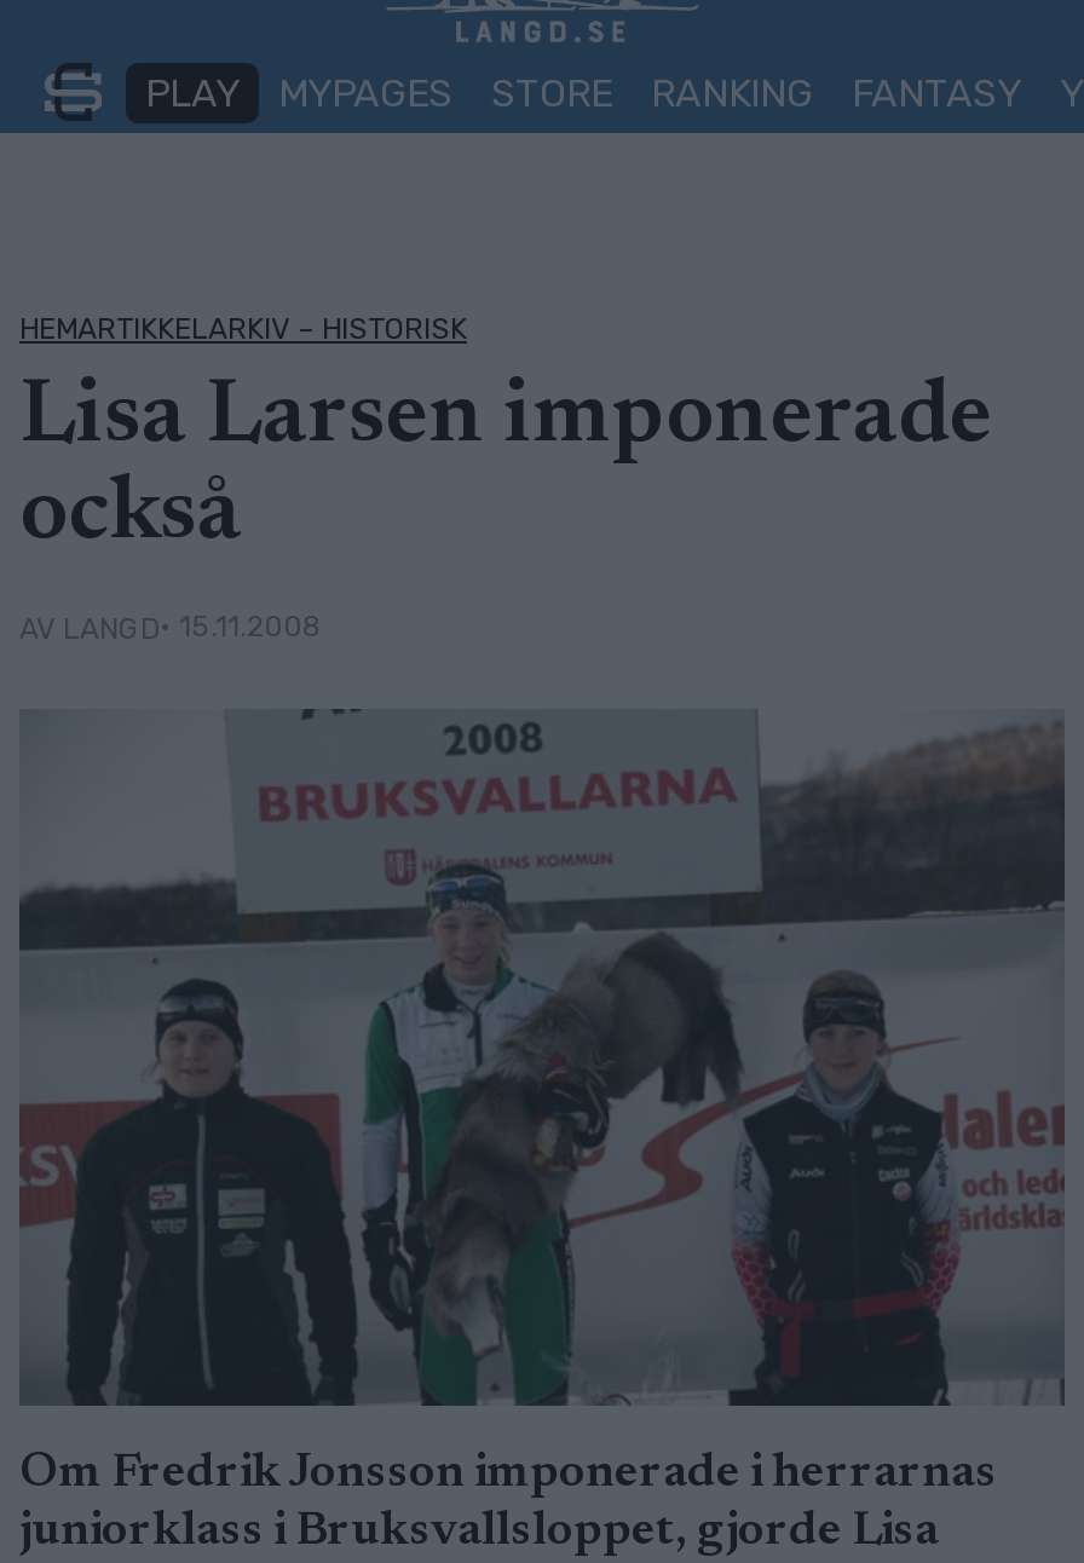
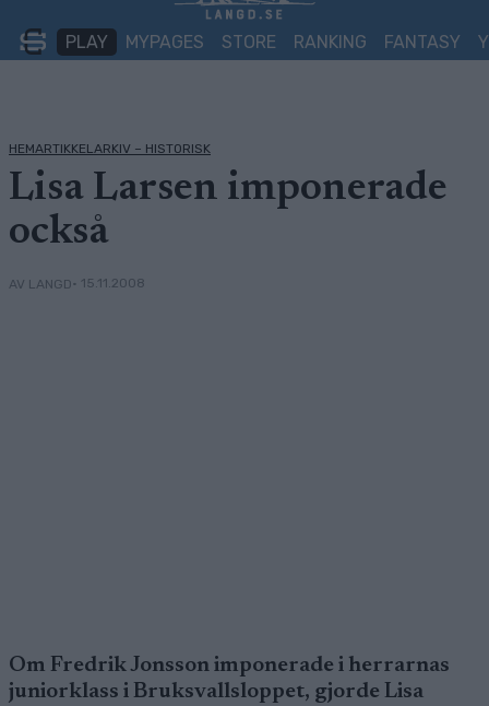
[17,706,1067,1408] [image] -> none

